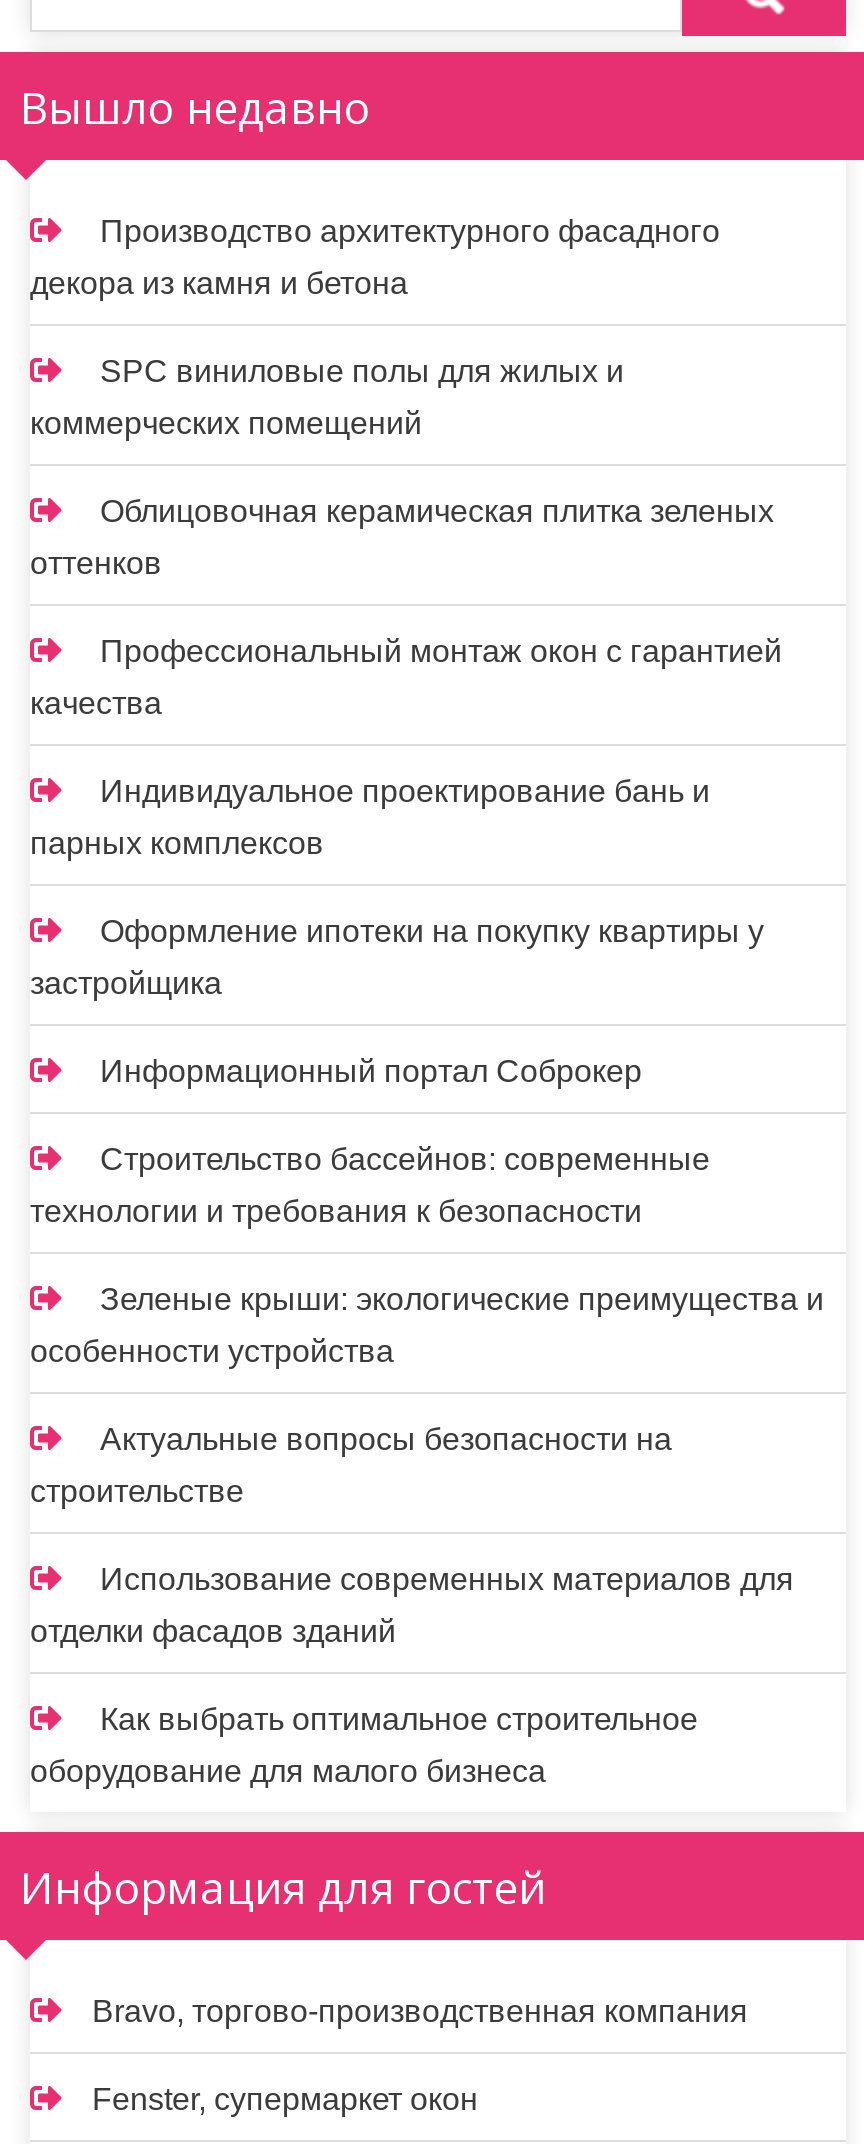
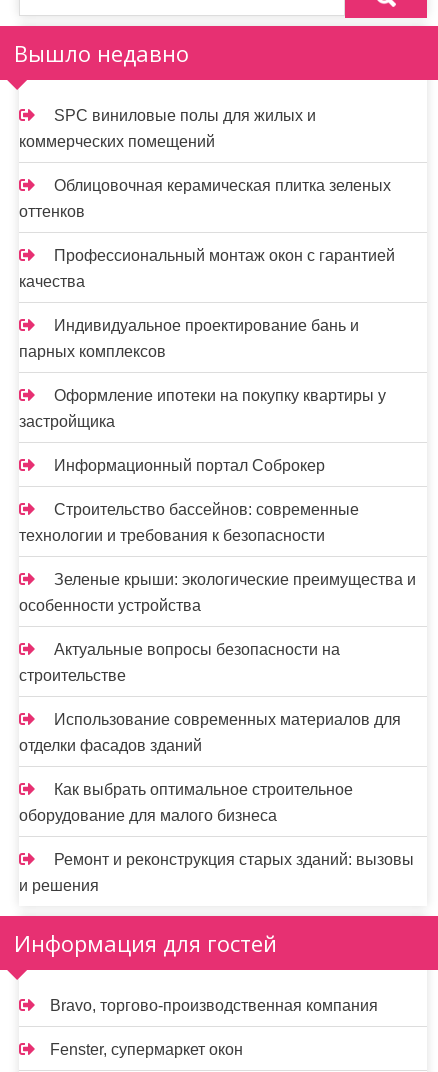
[30,214,720,300] Производство архитектурного фасадного | декора из камня и бетона -> none
moved [30,406,824,1788] -> [19,133,416,824]: коммерческих помещений | Облицовочная керамическая плитка зеленых | оттенков | ... | Как выбрать оптимальное строительное | оборудование для малого бизнеса
none -> [19,851,414,894] Ремонт и реконструкция старых зданий: вызовы | и решения

